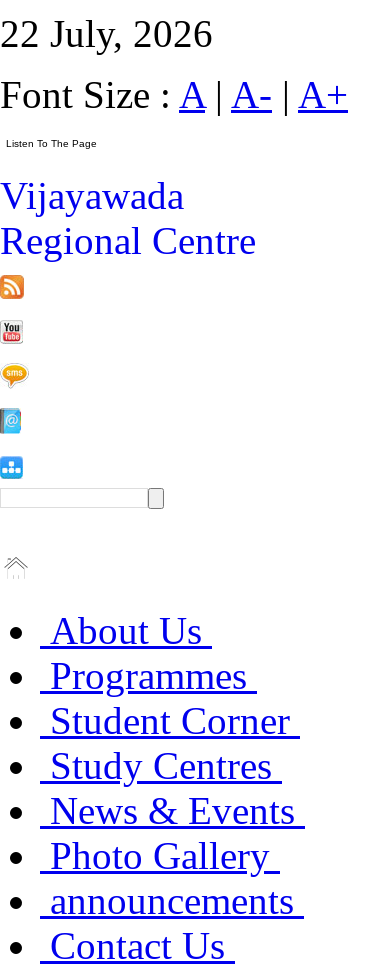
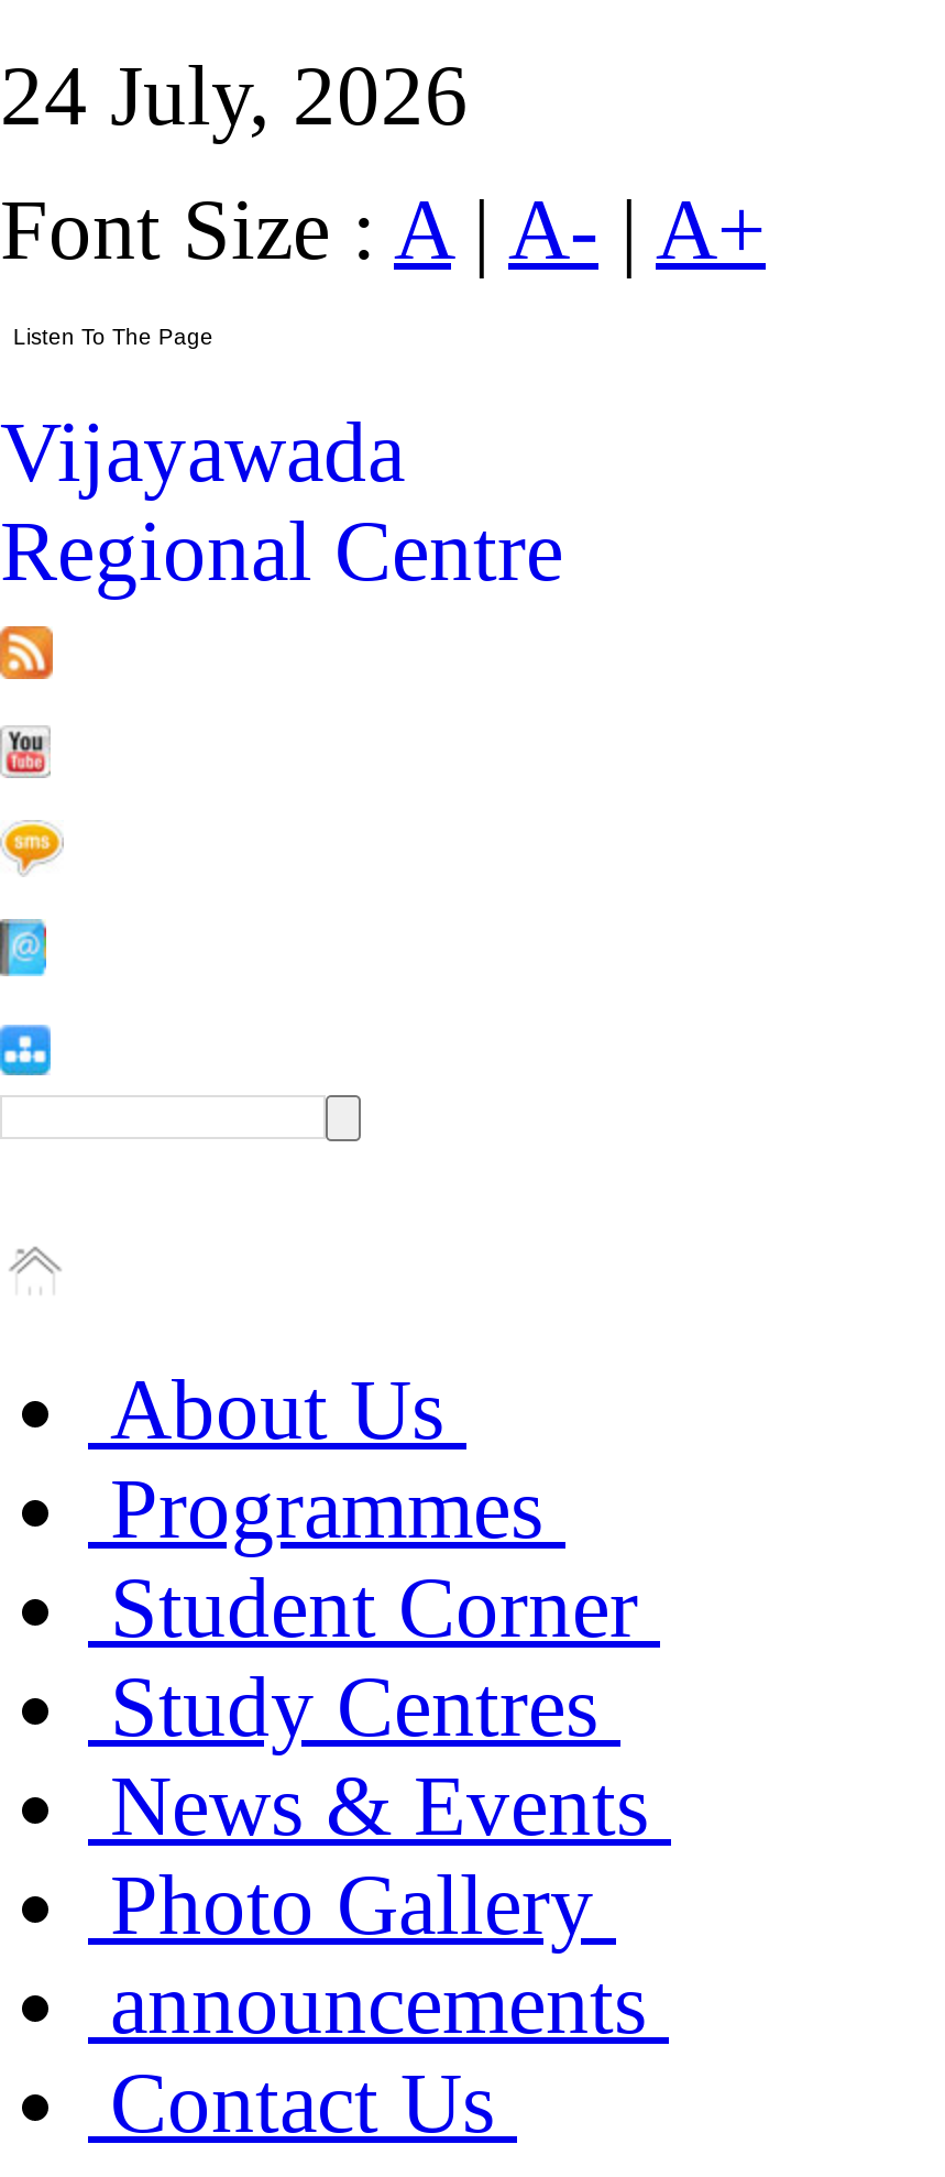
[0,12,213,55] 22 July, 2026 -> [0,47,469,142] 24 July, 2026

